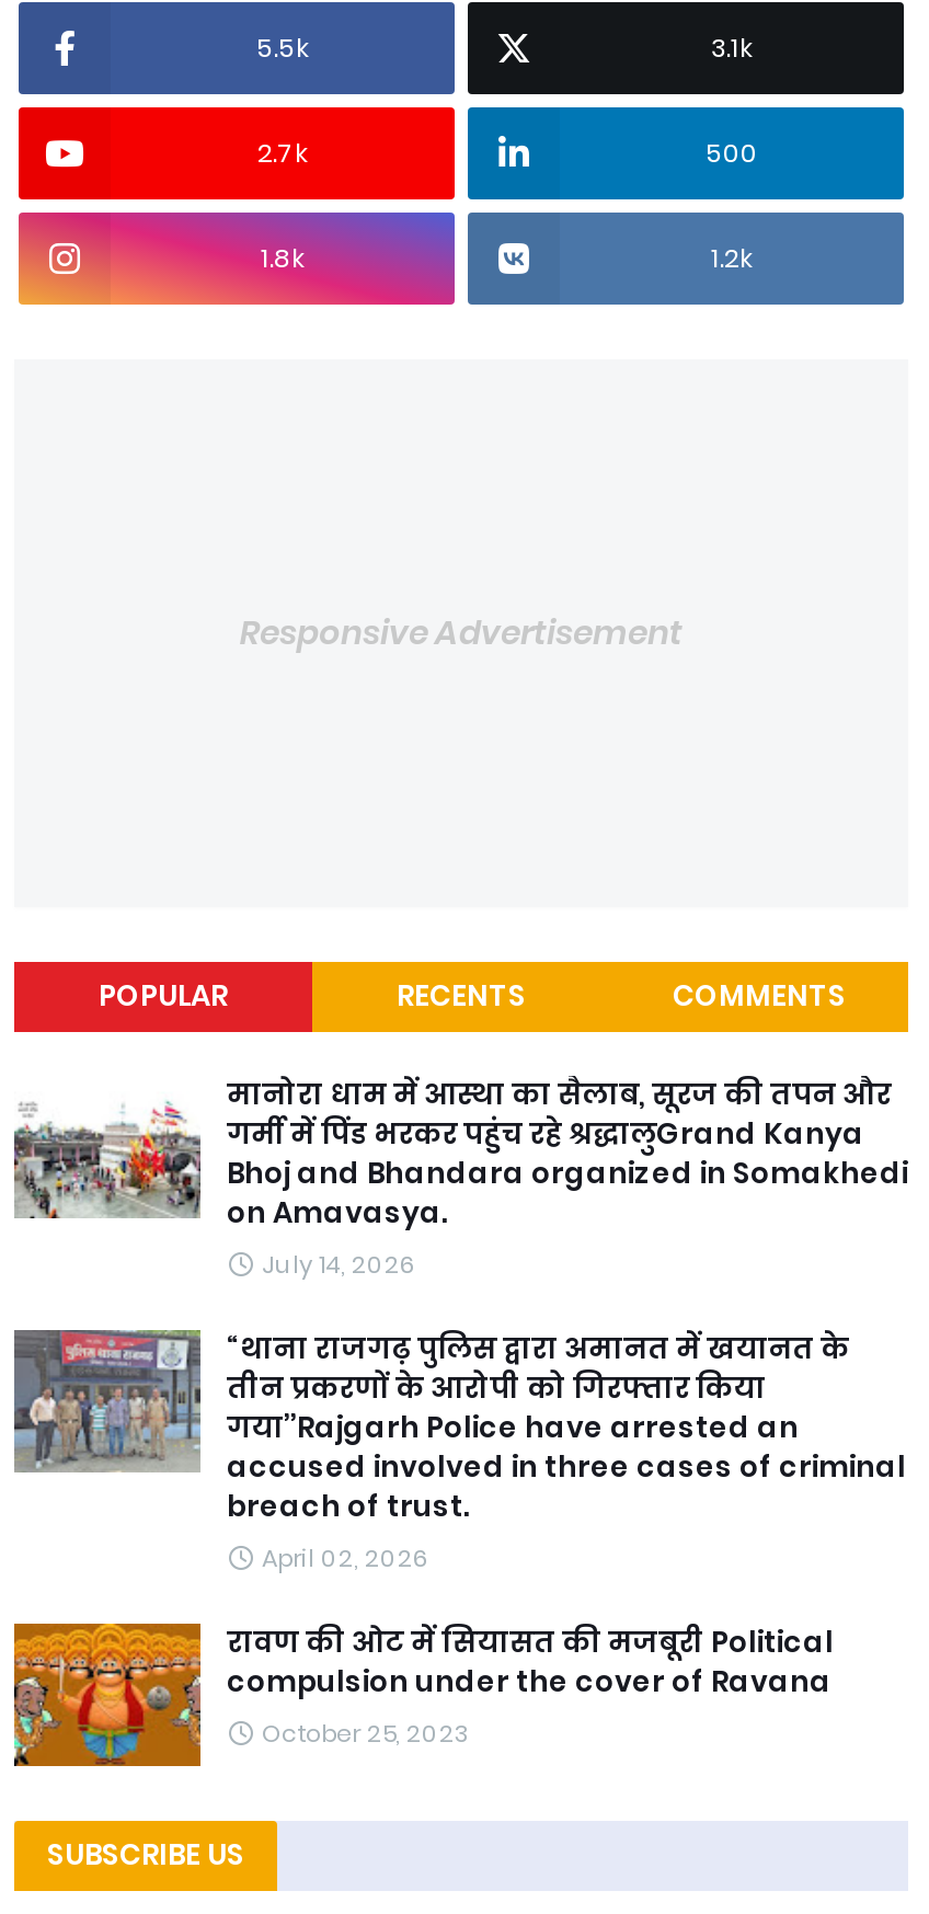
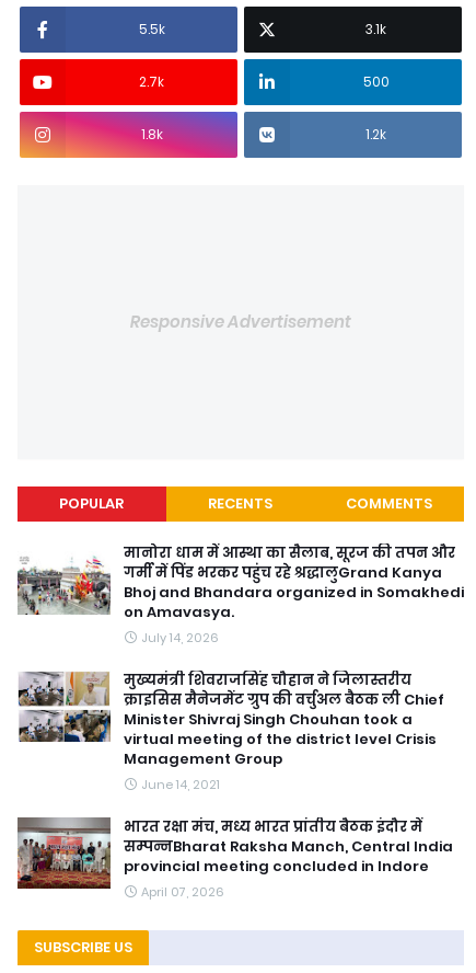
[14,1327,906,1575] [image] | “थाना राजगढ़ पुलिस द्वारा अमानत में खयानत के | तीन प्रकरणों के आरोपी को गिरफ्तार किया | गया’’Rajgarh Police have arrested an | accused involved in three cases of criminal | breach of trust. | April 02, 2026 -> [18,669,444,793] [image] | मुख्यमंत्री शिवराजसिंह चौहान ने जिलास्तरीय | क्राइसिस मैनेजमेंट ग्रुप की वर्चुअल बैठक ली Chief | Minister Shivraj Singh Chouhan took a | virtual meeting of the district level Crisis | Management Group | June 14, 2021
[12,1621,834,1768] [image] | रावण की ओट में सियासत की मजबूरी Political | compulsion under the cover of Ravana | October 25, 2023 -> [16,816,453,900] [image] | भारत रक्षा मंच, मध्य भारत प्रांतीय बैठक इंदौर में | सम्पन्नBharat Raksha Manch, Central India | provincial meeting concluded in Indore | April 07, 2026

